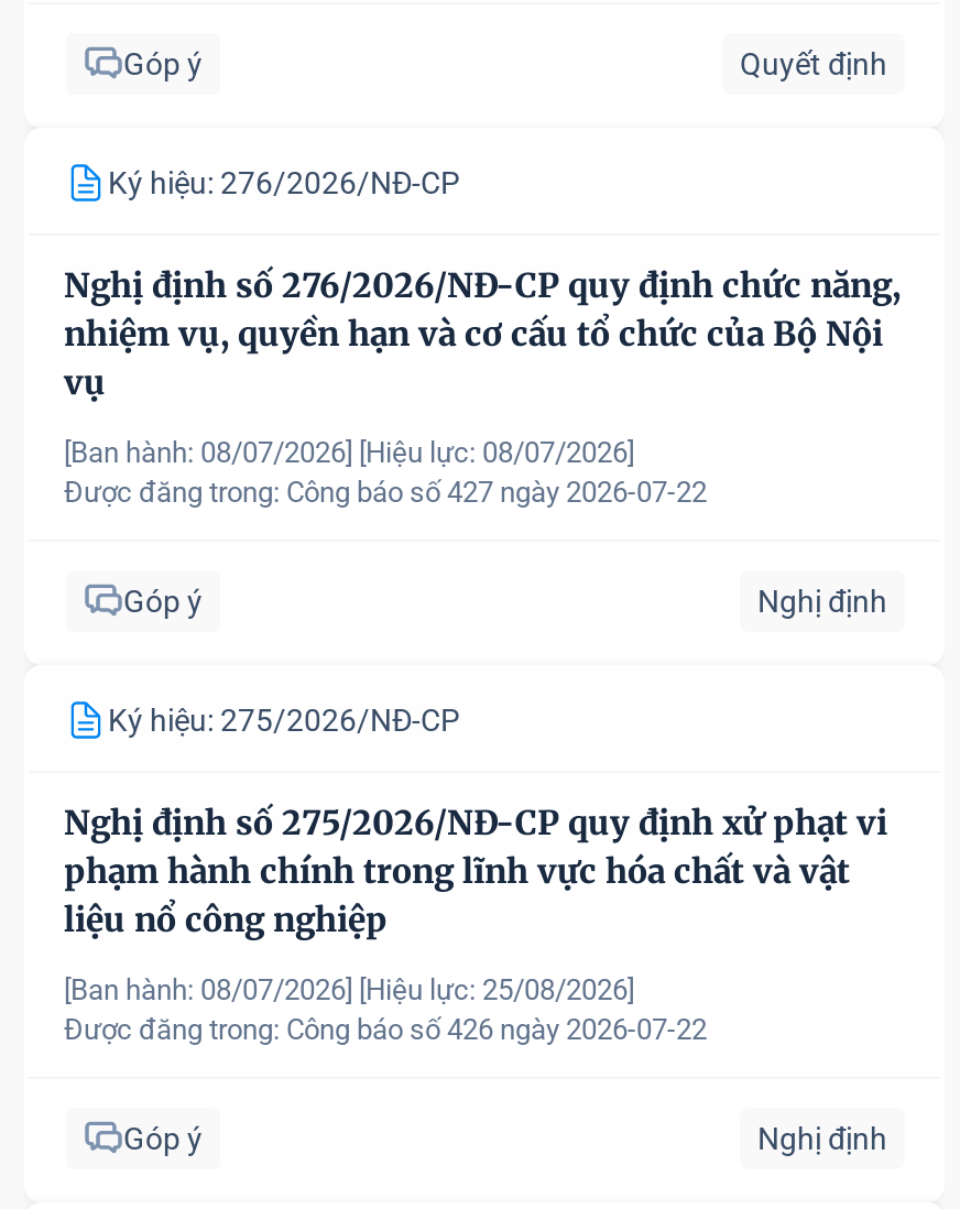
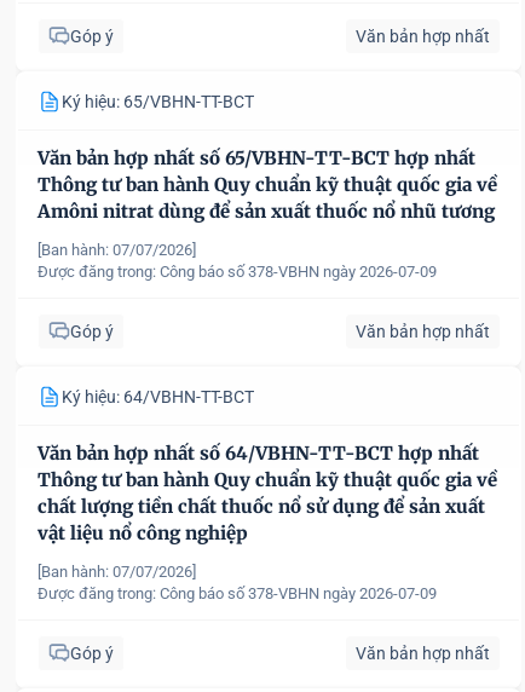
[740,46,887,81] Quyết định -> [356,27,490,46] Văn bản hợp nhất
[108,165,460,200] Ký hiệu: 276/2026/NĐ-CP -> [62,92,254,111] Ký hiệu: 65/VBHN-TT-BCT
[64,264,901,403] Nghị định số 276/2026/NĐ-CP quy định chức năng, | nhiệm vụ, quyền hạn và cơ cấu tổ chức của Bộ Nội | vụ -> [37,146,497,223] Văn bản hợp nhất số 65/VBHN-TT-BCT hợp nhất | Thông tư ban hành Quy chuẩn kỹ thuật quốc gia về | Amôni nitrat dùng để sản xuất thuốc nổ nhũ tương
[64,436,707,509] [Ban hành: 08/07/2026] [Hiệu lực: 08/07/2026] | Được đăng trong: Công báo số 427 ngày 2026-07-22 -> [37,241,437,281] [Ban hành: 07/07/2026] | Được đăng trong: Công báo số 378-VBHN ngày 2026-07-09
[757,584,887,619] Nghị định -> [356,322,490,341] Văn bản hợp nhất
[108,702,460,738] Ký hiệu: 275/2026/NĐ-CP -> [62,387,254,406] Ký hiệu: 64/VBHN-TT-BCT
[64,802,887,940] Nghị định số 275/2026/NĐ-CP quy định xử phạt vi | phạm hành chính trong lĩnh vực hóa chất và vật | liệu nổ công nghiệp -> [37,442,497,544] Văn bản hợp nhất số 64/VBHN-TT-BCT hợp nhất | Thông tư ban hành Quy chuẩn kỹ thuật quốc gia về | chất lượng tiền chất thuốc nổ sử dụng để sản xuất | vật liệu nổ công nghiệp
[64,973,707,1046] [Ban hành: 08/07/2026] [Hiệu lực: 25/08/2026] | Được đăng trong: Công báo số 426 ngày 2026-07-22 -> [37,563,437,602] [Ban hành: 07/07/2026] | Được đăng trong: Công báo số 378-VBHN ngày 2026-07-09
[757,1121,887,1156] Nghị định -> [356,644,490,663] Văn bản hợp nhất

